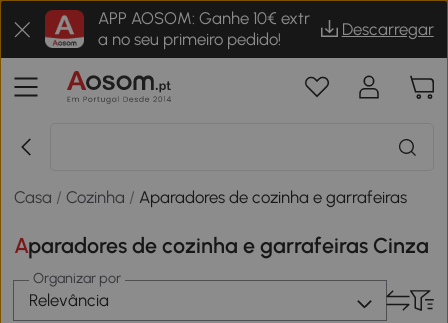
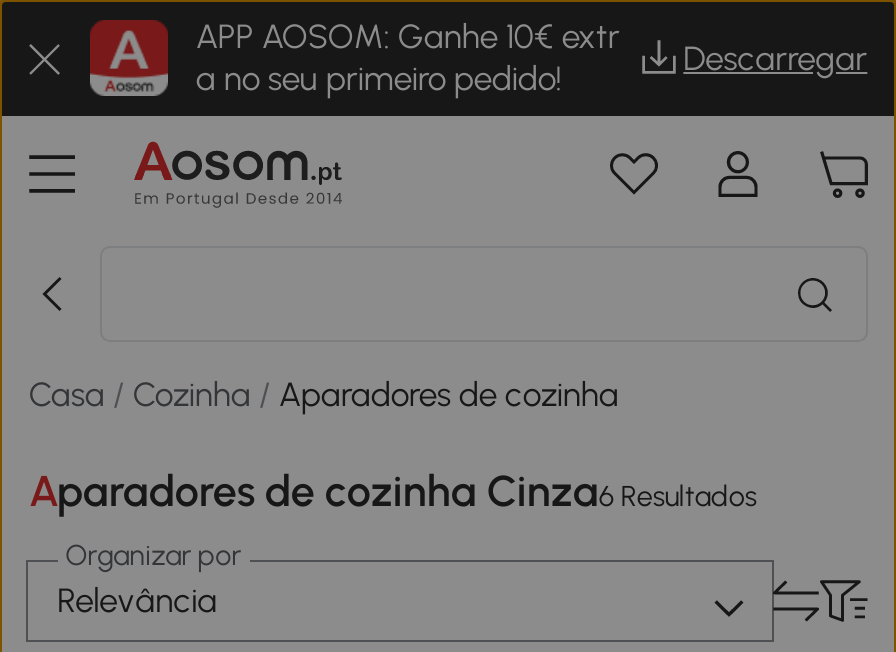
[14,187,407,207] Casa / Cozinha / Aparadores de cozinha e garrafeiras -> [29,374,619,414] Casa / Cozinha / Aparadores de cozinha
[28,233,429,258] Aparadores de cozinha e garrafeiras Cinza -> [57,466,757,516] Aparadores de cozinha Cinza6 Resultados

